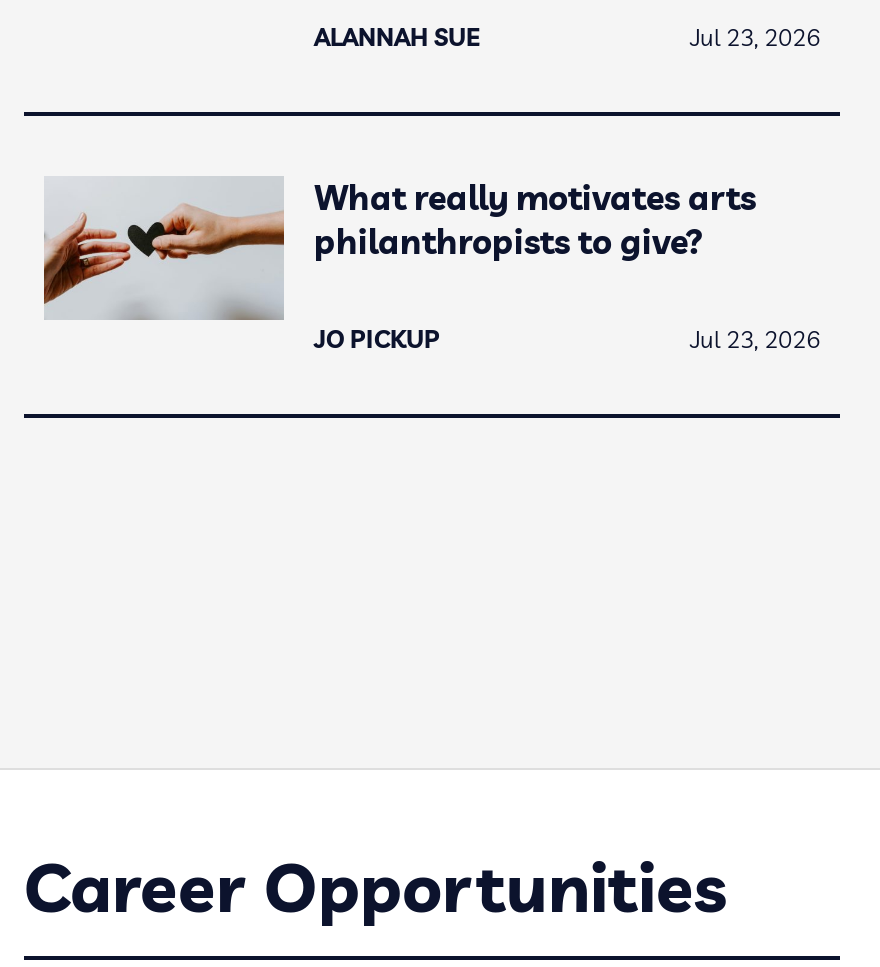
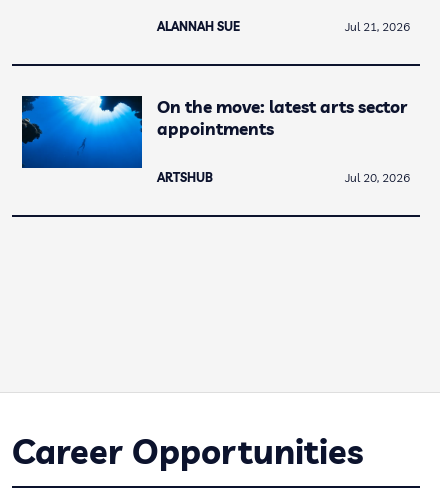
[690,22,820,52] Jul 23, 2026 -> [345,19,410,34] Jul 21, 2026
[42,176,756,322] [image] | What really motivates arts | philanthropists to give? -> [21,95,407,169] [image] | On the move: latest arts sector | appointments
[314,324,820,354] JO PICKUP | Jul 23, 2026 -> [157,170,410,185] ARTSHUB | Jul 20, 2026

